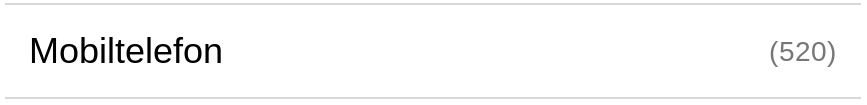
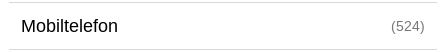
[769,35,837,67] (520) -> [391,18,425,34] (524)

